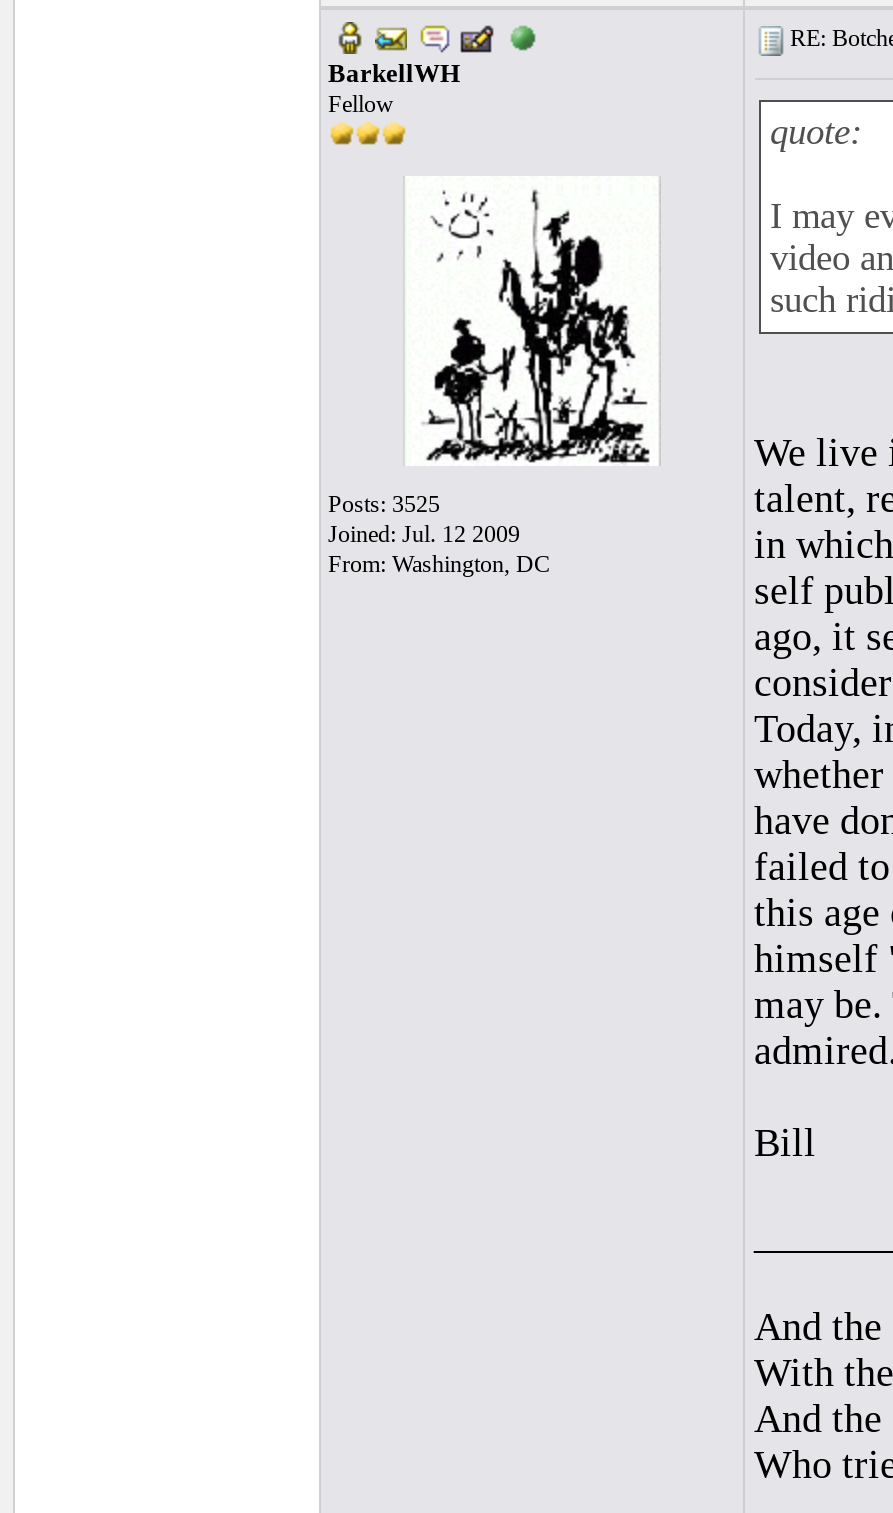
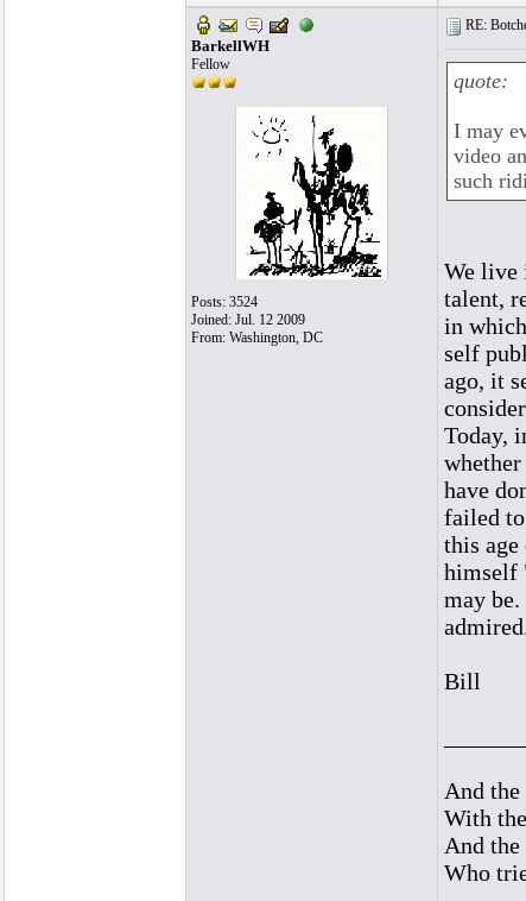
[328,490,440,518] Posts: 3525 -> [191,294,257,310] Posts: 3524

